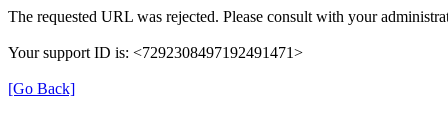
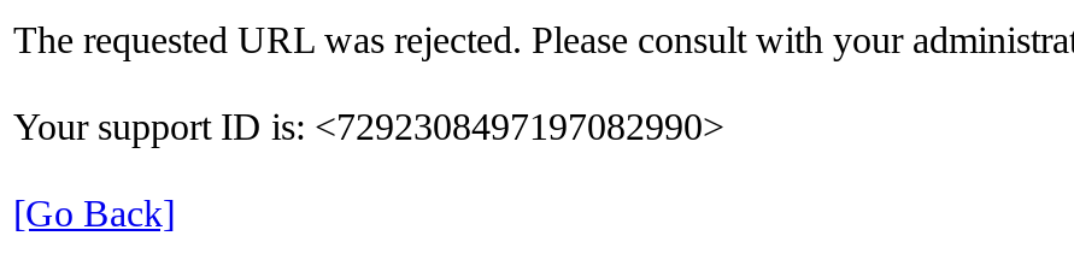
[8,44,303,61] Your support ID is: <7292308497192491471> -> [13,106,724,147] Your support ID is: <7292308497197082990>

